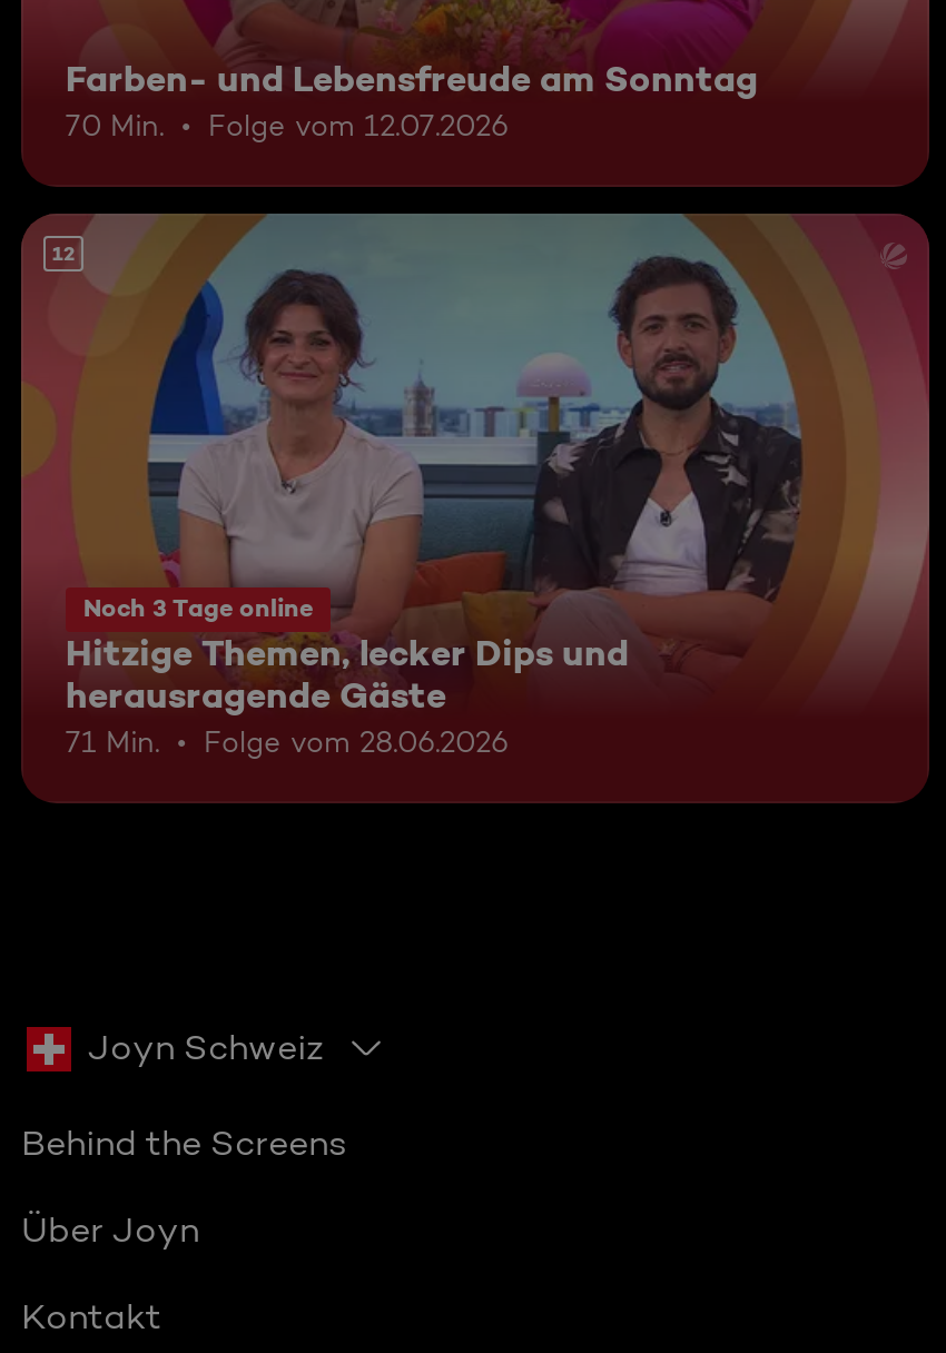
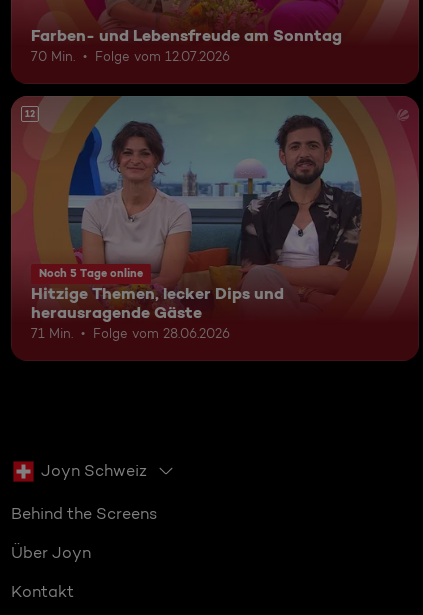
[83,592,313,624] Noch 3 Tage online -> [39,266,143,280] Noch 5 Tage online

